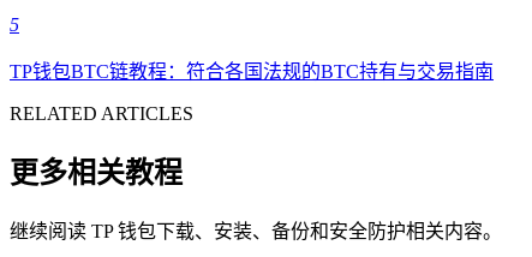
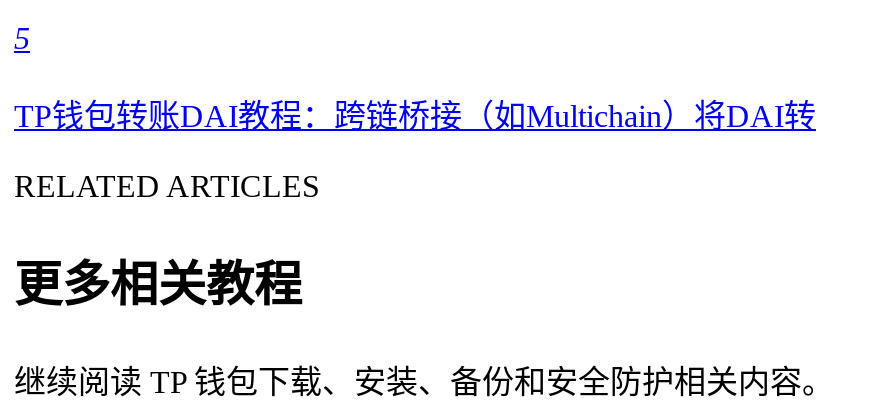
[10,62,494,82] TP钱包BTC链教程：符合各国法规的BTC持有与交易指南 -> [14,100,816,134] TP钱包转账DAI教程：跨链桥接（如Multichain）将DAI转

